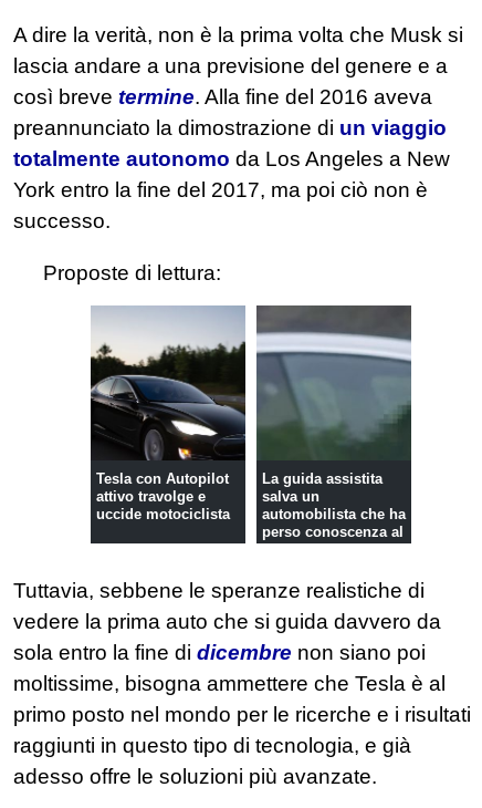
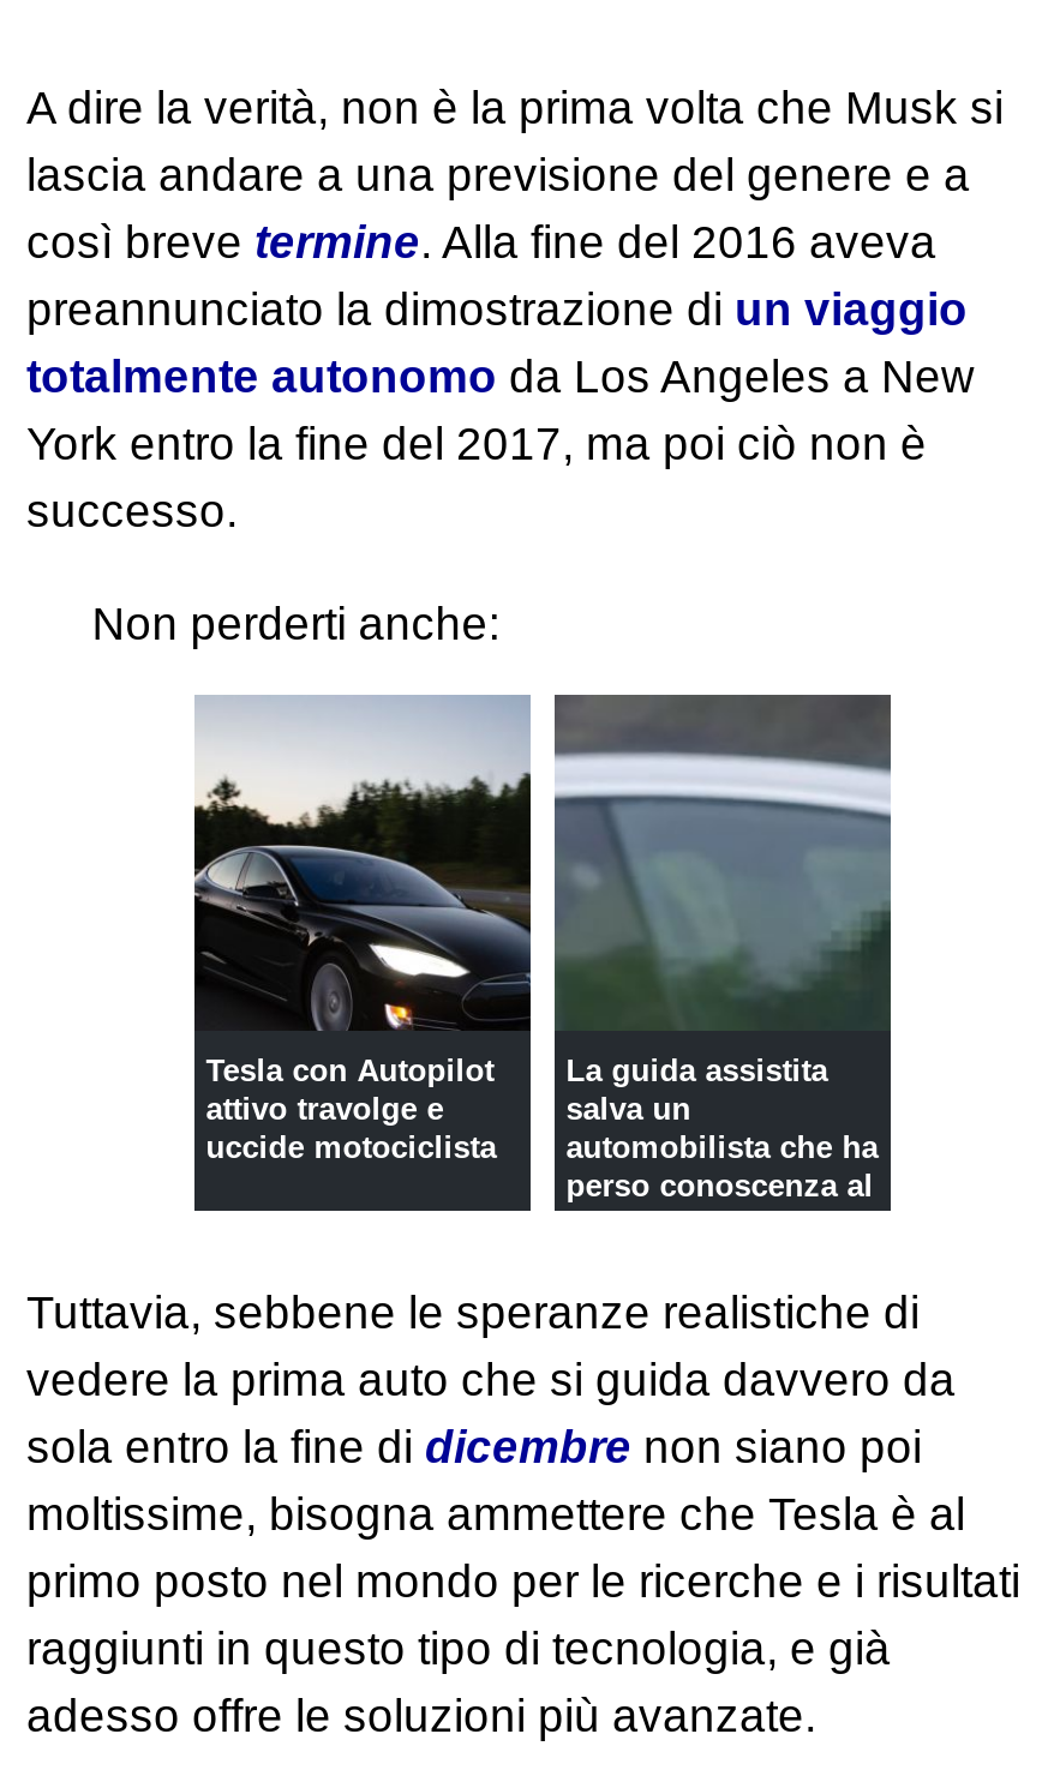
[43,261,221,284] Proposte di lettura: -> [92,598,500,648] Non perderti anche:

